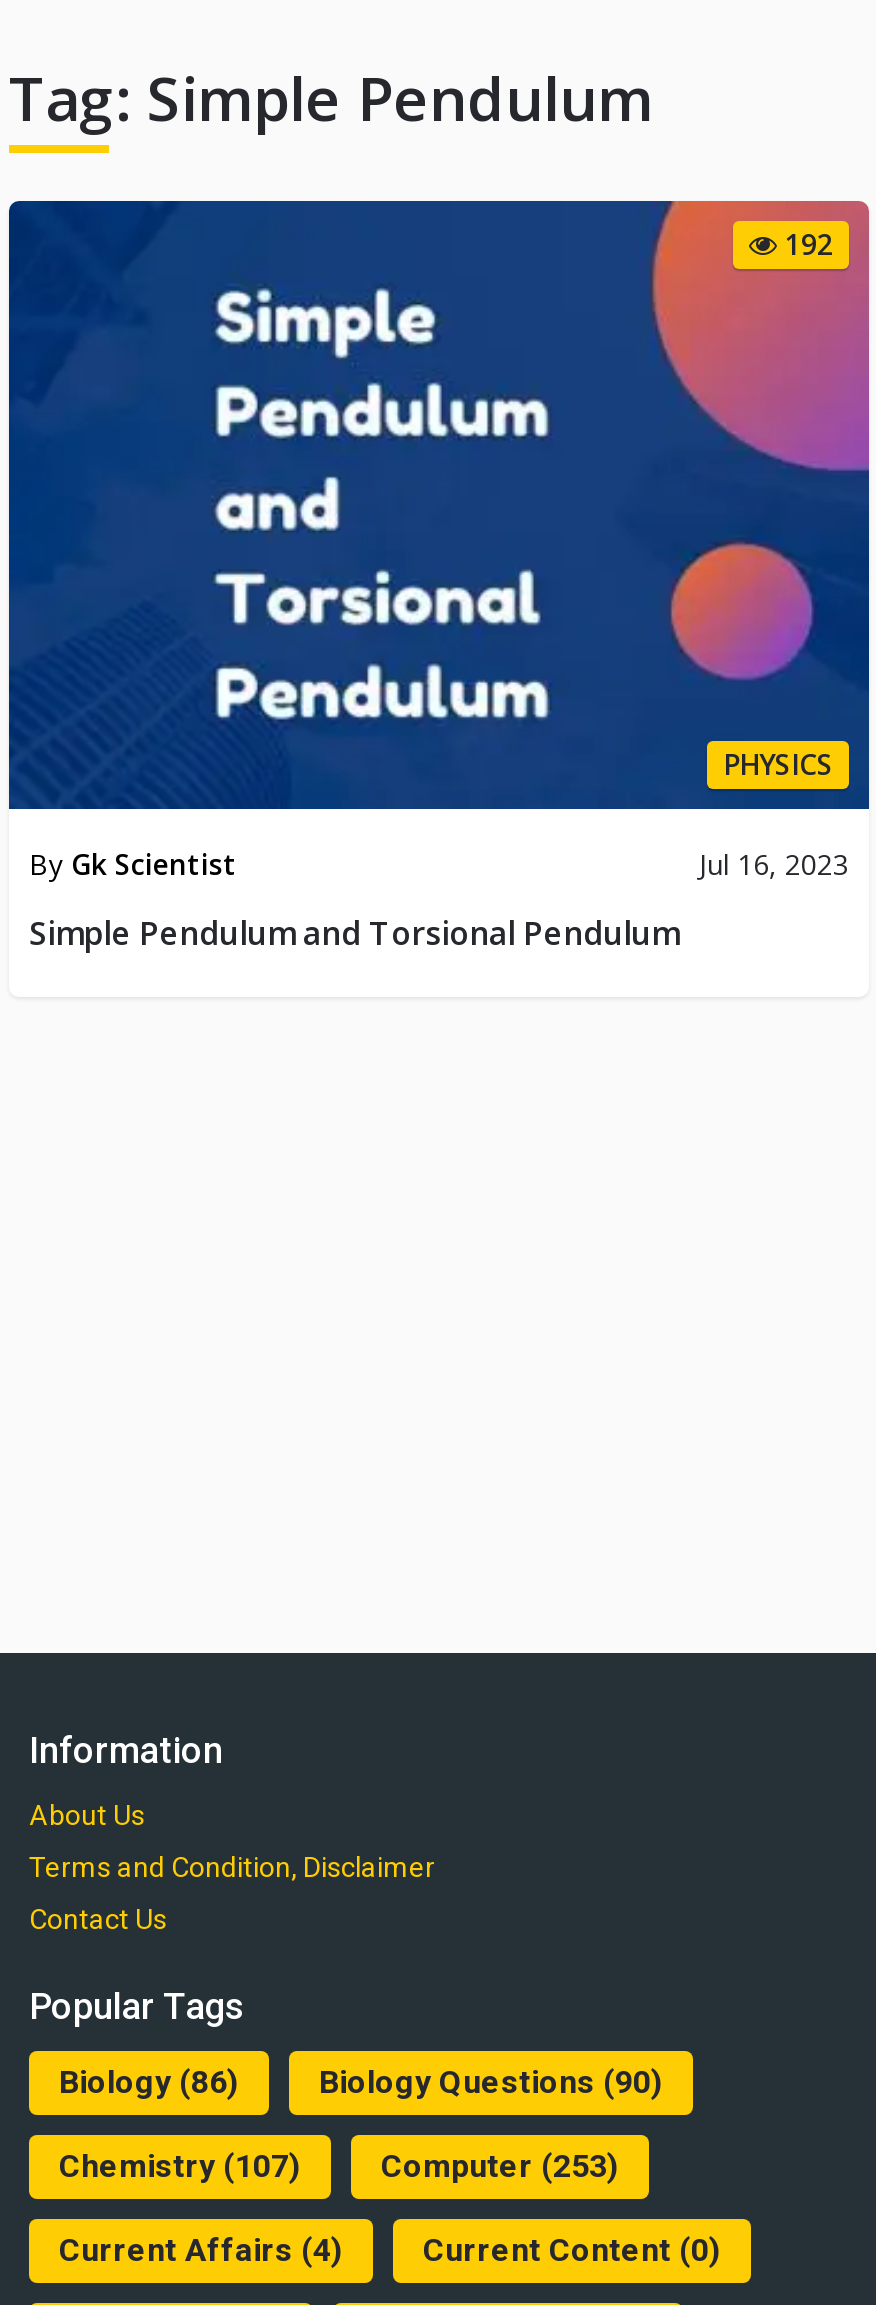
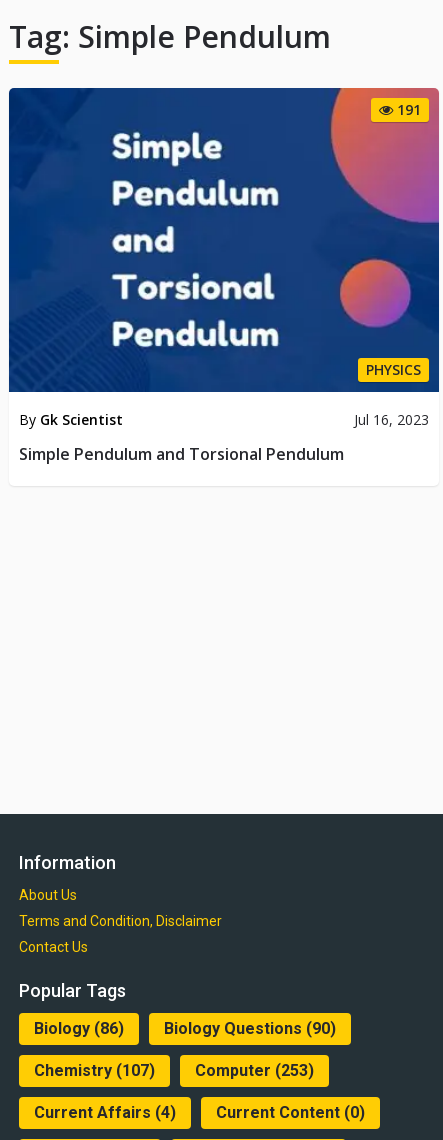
[777,225,833,263] 192 -> [393,100,421,119] 191

